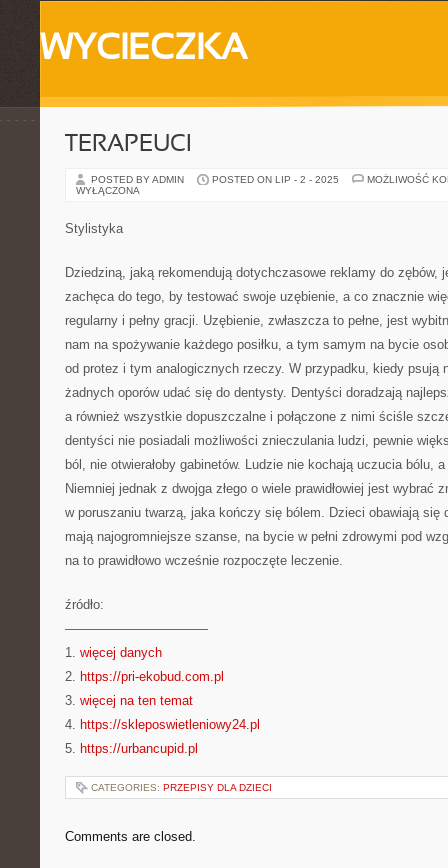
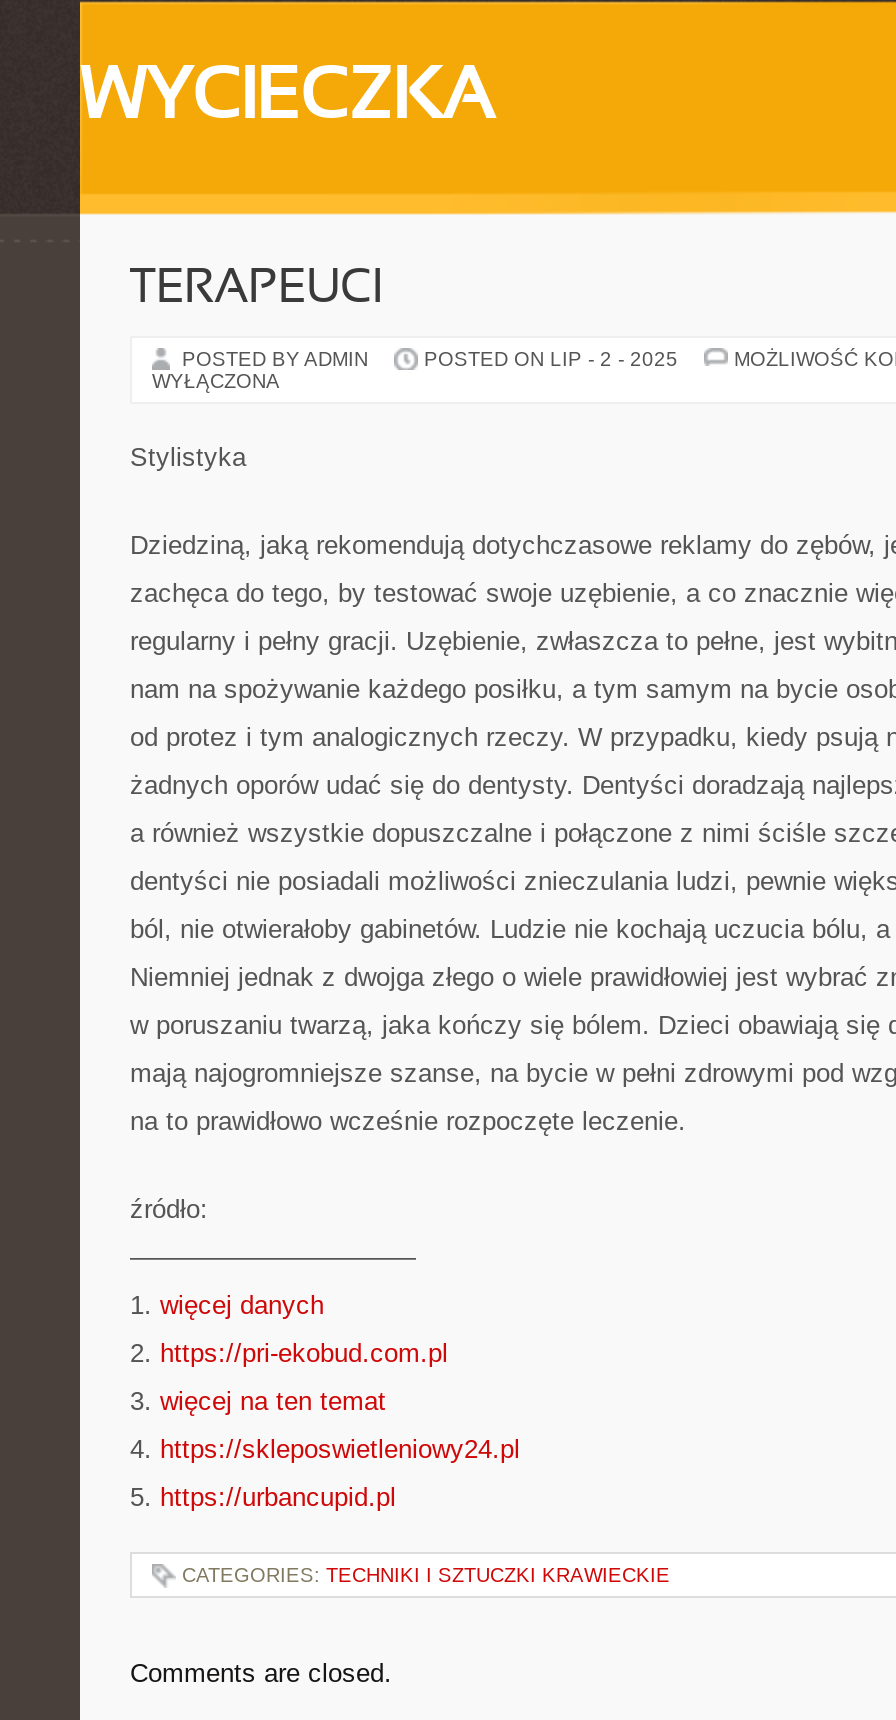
[91,782,272,793] CATEGORIES: PRZEPISY DLA DZIECI -> [182,1564,670,1586] CATEGORIES: TECHNIKI I SZTUCZKI KRAWIECKIE

